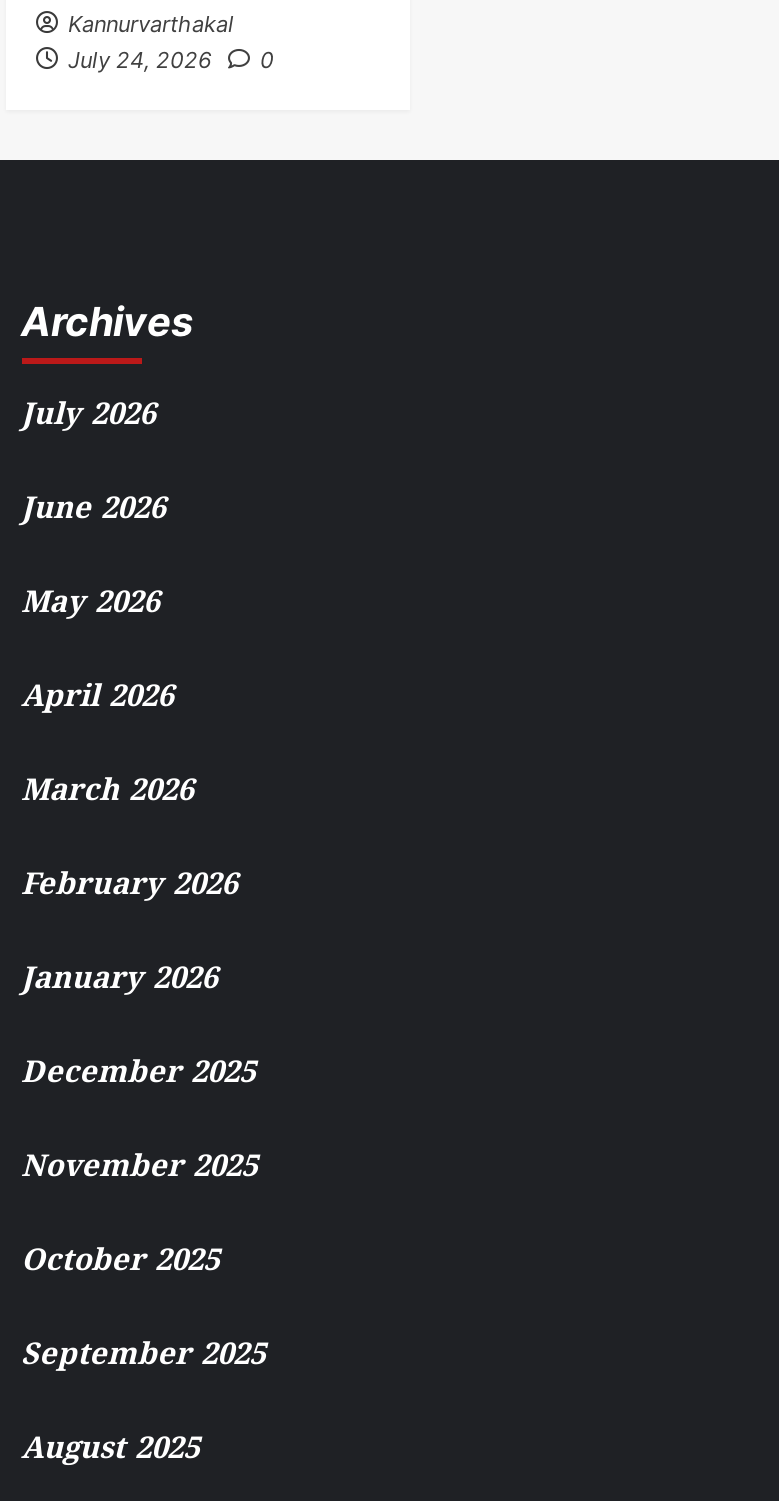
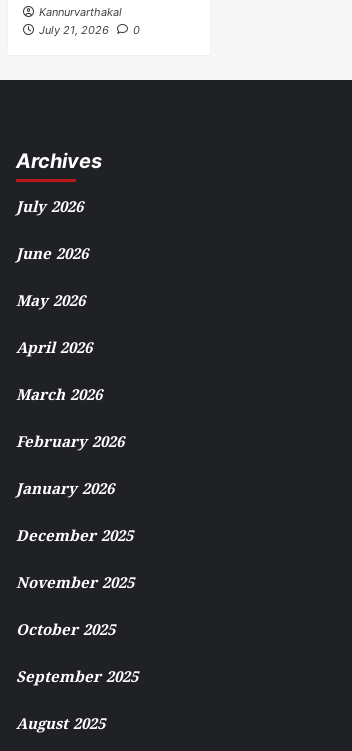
[68,46,274,74] July 24, 2026 0 -> [39,23,140,37] July 21, 2026 0

